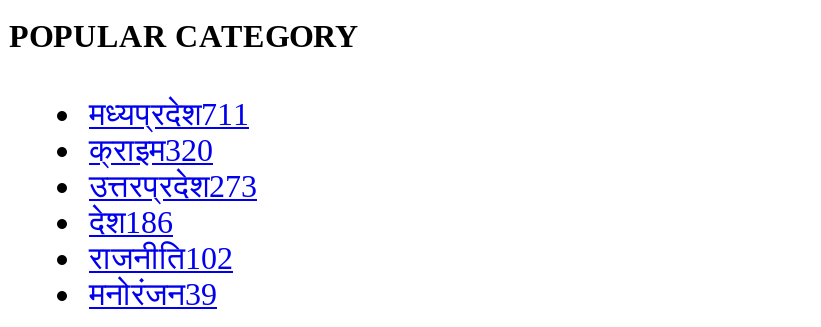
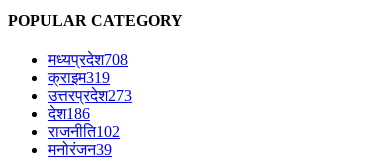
[89,97,249,131] मध्यप्रदेश711 -> [48,51,128,68] मध्यप्रदेश708
[89,133,213,167] क्राइम320 -> [48,69,110,86] क्राइम319

